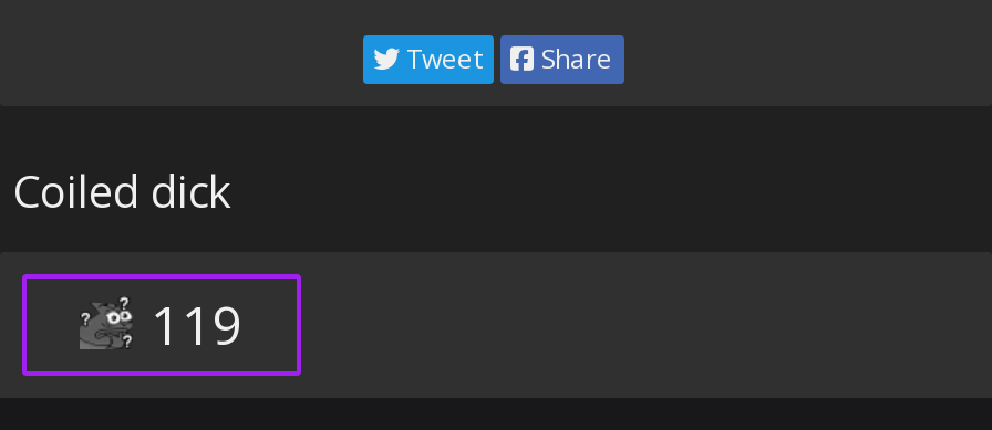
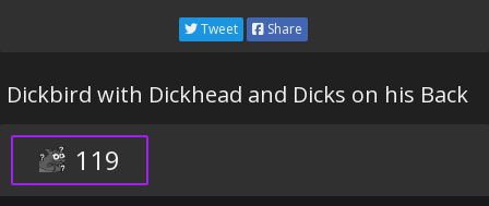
[13,162,232,222] Coiled dick -> [7,80,468,109] Dickbird with Dickhead and Dicks on his Back

